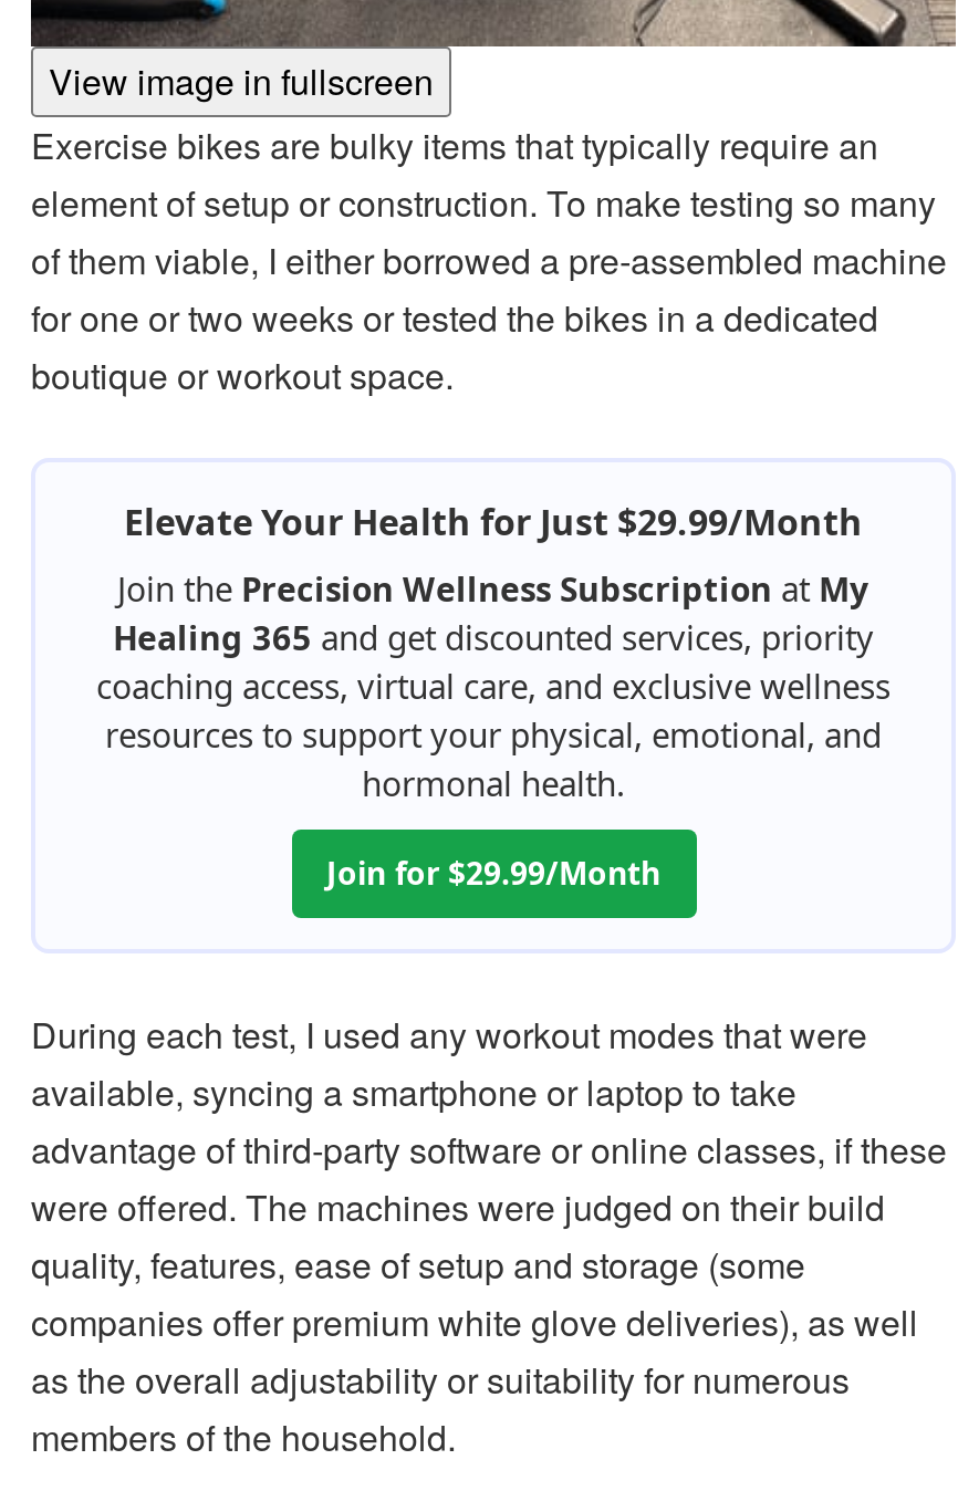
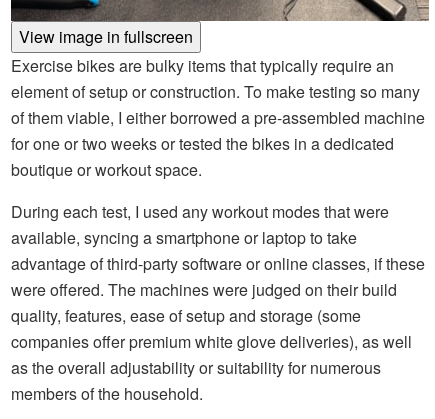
[96,498,891,894] Elevate Your Health for Just $29.99/Month | Join the Precision Wellness Subscription at My | Healing 365 and get discounted services, priority | coaching access, virtual care, and exclusive wellness | resources to support your physical, emotional, and | hormonal health. | Join for $29.99/Month -> none

